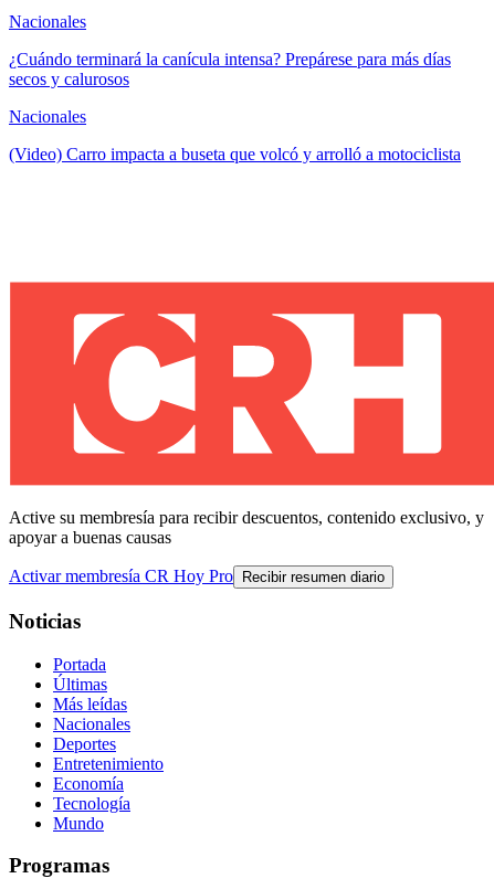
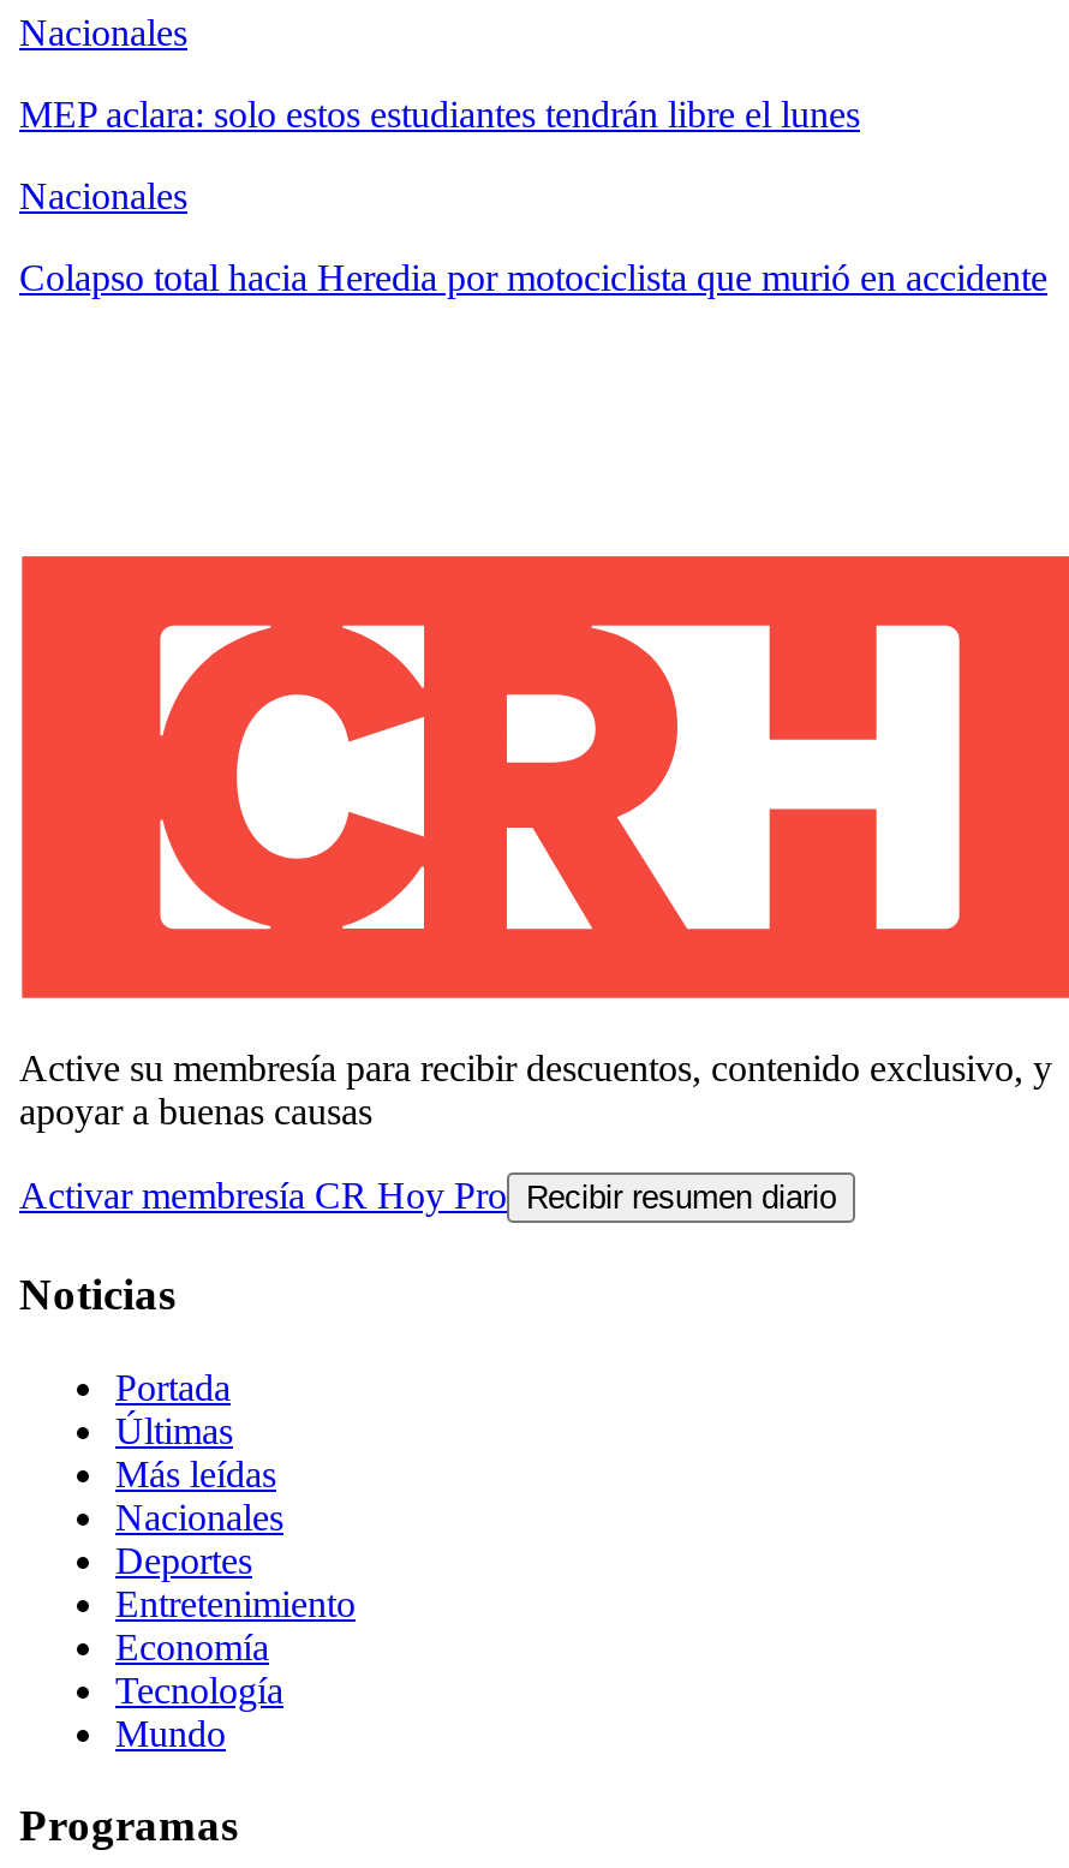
[9,50,451,89] ¿Cuándo terminará la canícula intensa? Prepárese para más días | secos y calurosos -> [19,94,860,135] MEP aclara: solo estos estudiantes tendrán libre el lunes
[9,145,461,164] (Video) Carro impacta a buseta que volcó y arrolló a motociclista -> [19,258,1047,298] Colapso total hacia Heredia por motociclista que murió en accidente

